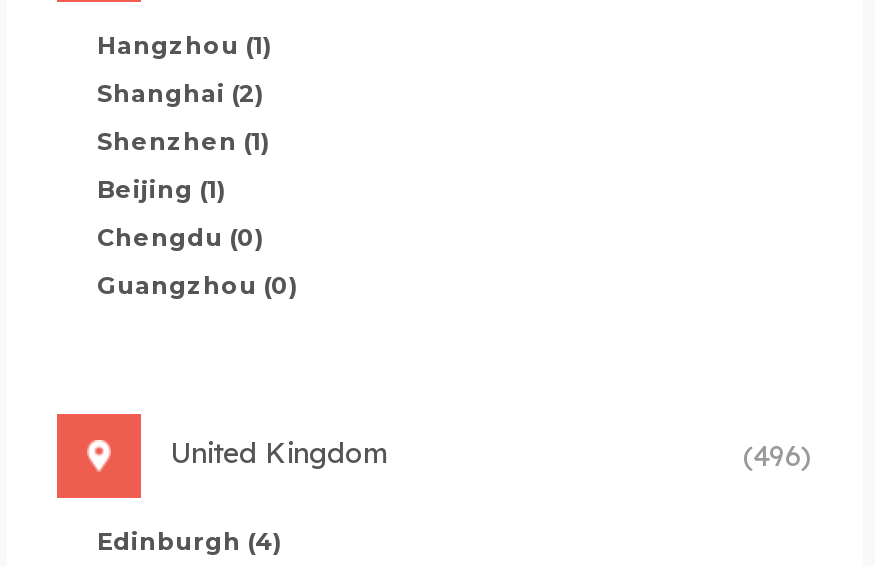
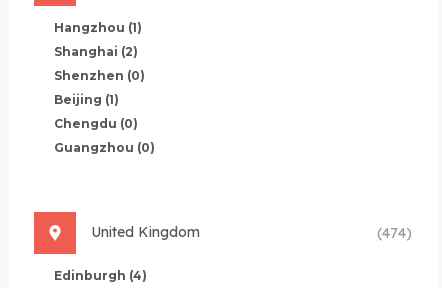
[97,125,271,155] Shenzhen (1) -> [54,68,145,83] Shenzhen (0)
[743,437,813,473] (496) -> [377,224,412,242] (474)

